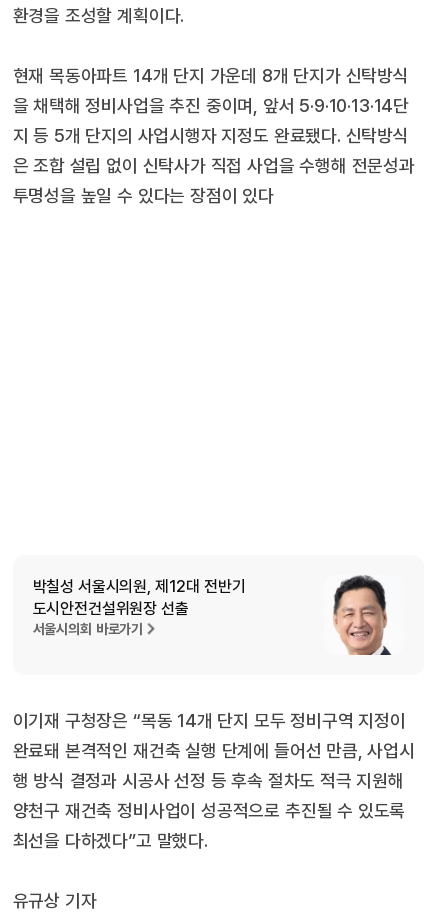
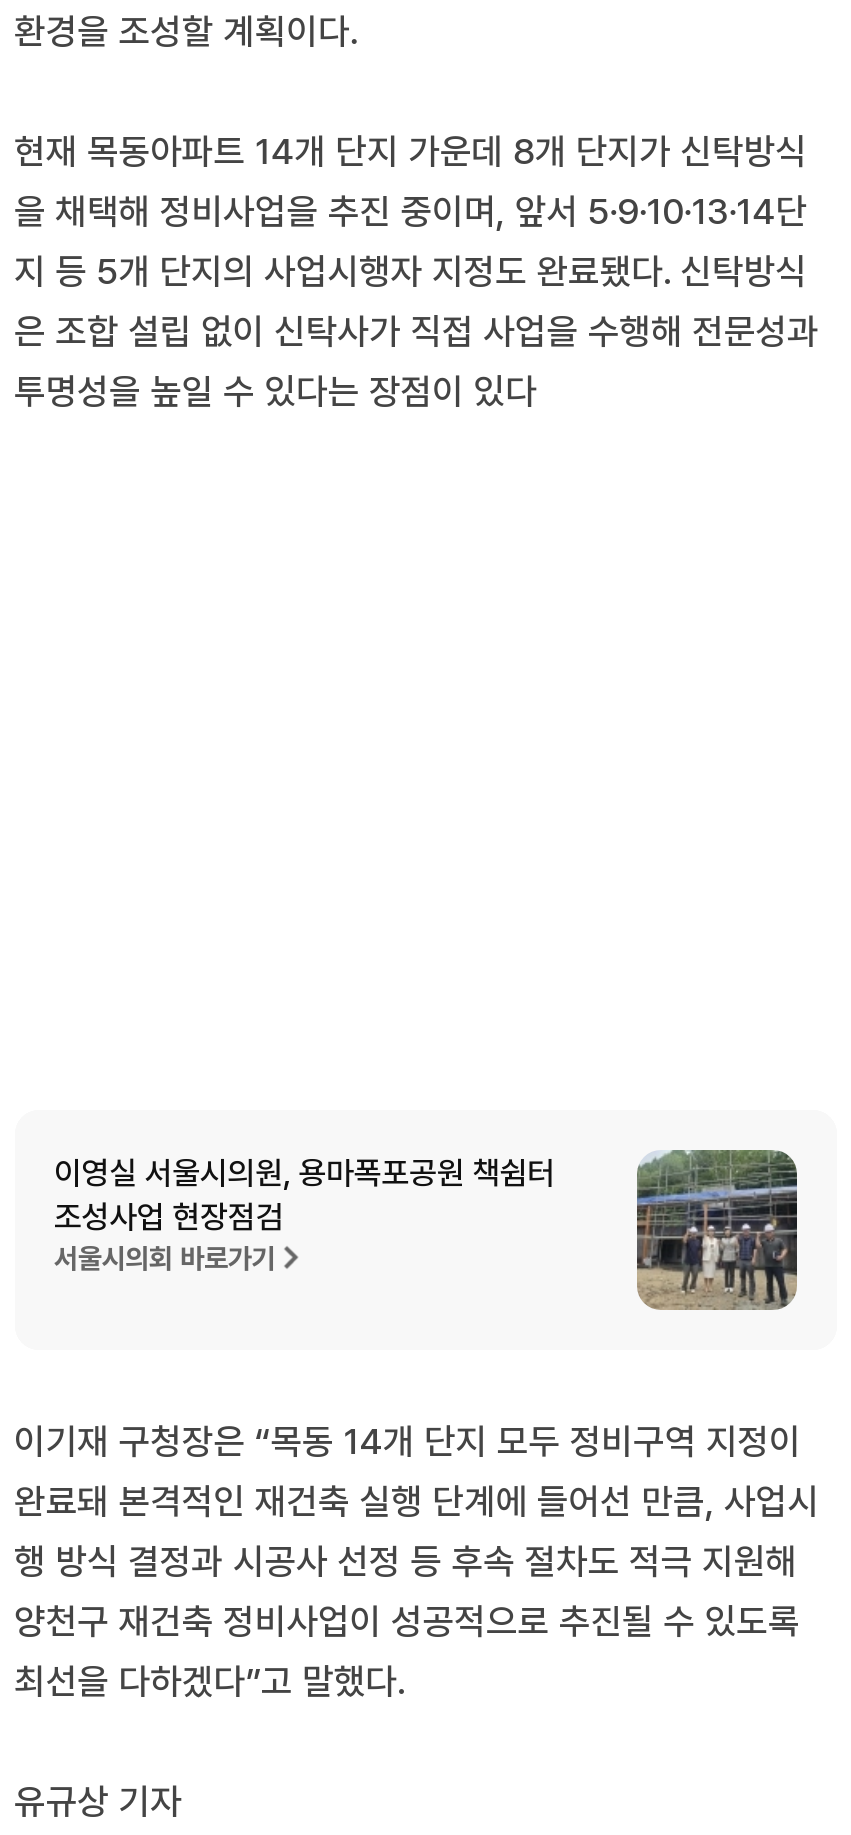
[32,575,245,619] 박칠성 서울시의원, 제12대 전반기 | 도시안전건설위원장 선출 -> [54,1150,555,1238] 이영실 서울시의원, 용마폭포공원 책쉼터 | 조성사업 현장점검
[324,575,404,656] [image] -> [635,1148,799,1312] [image]

